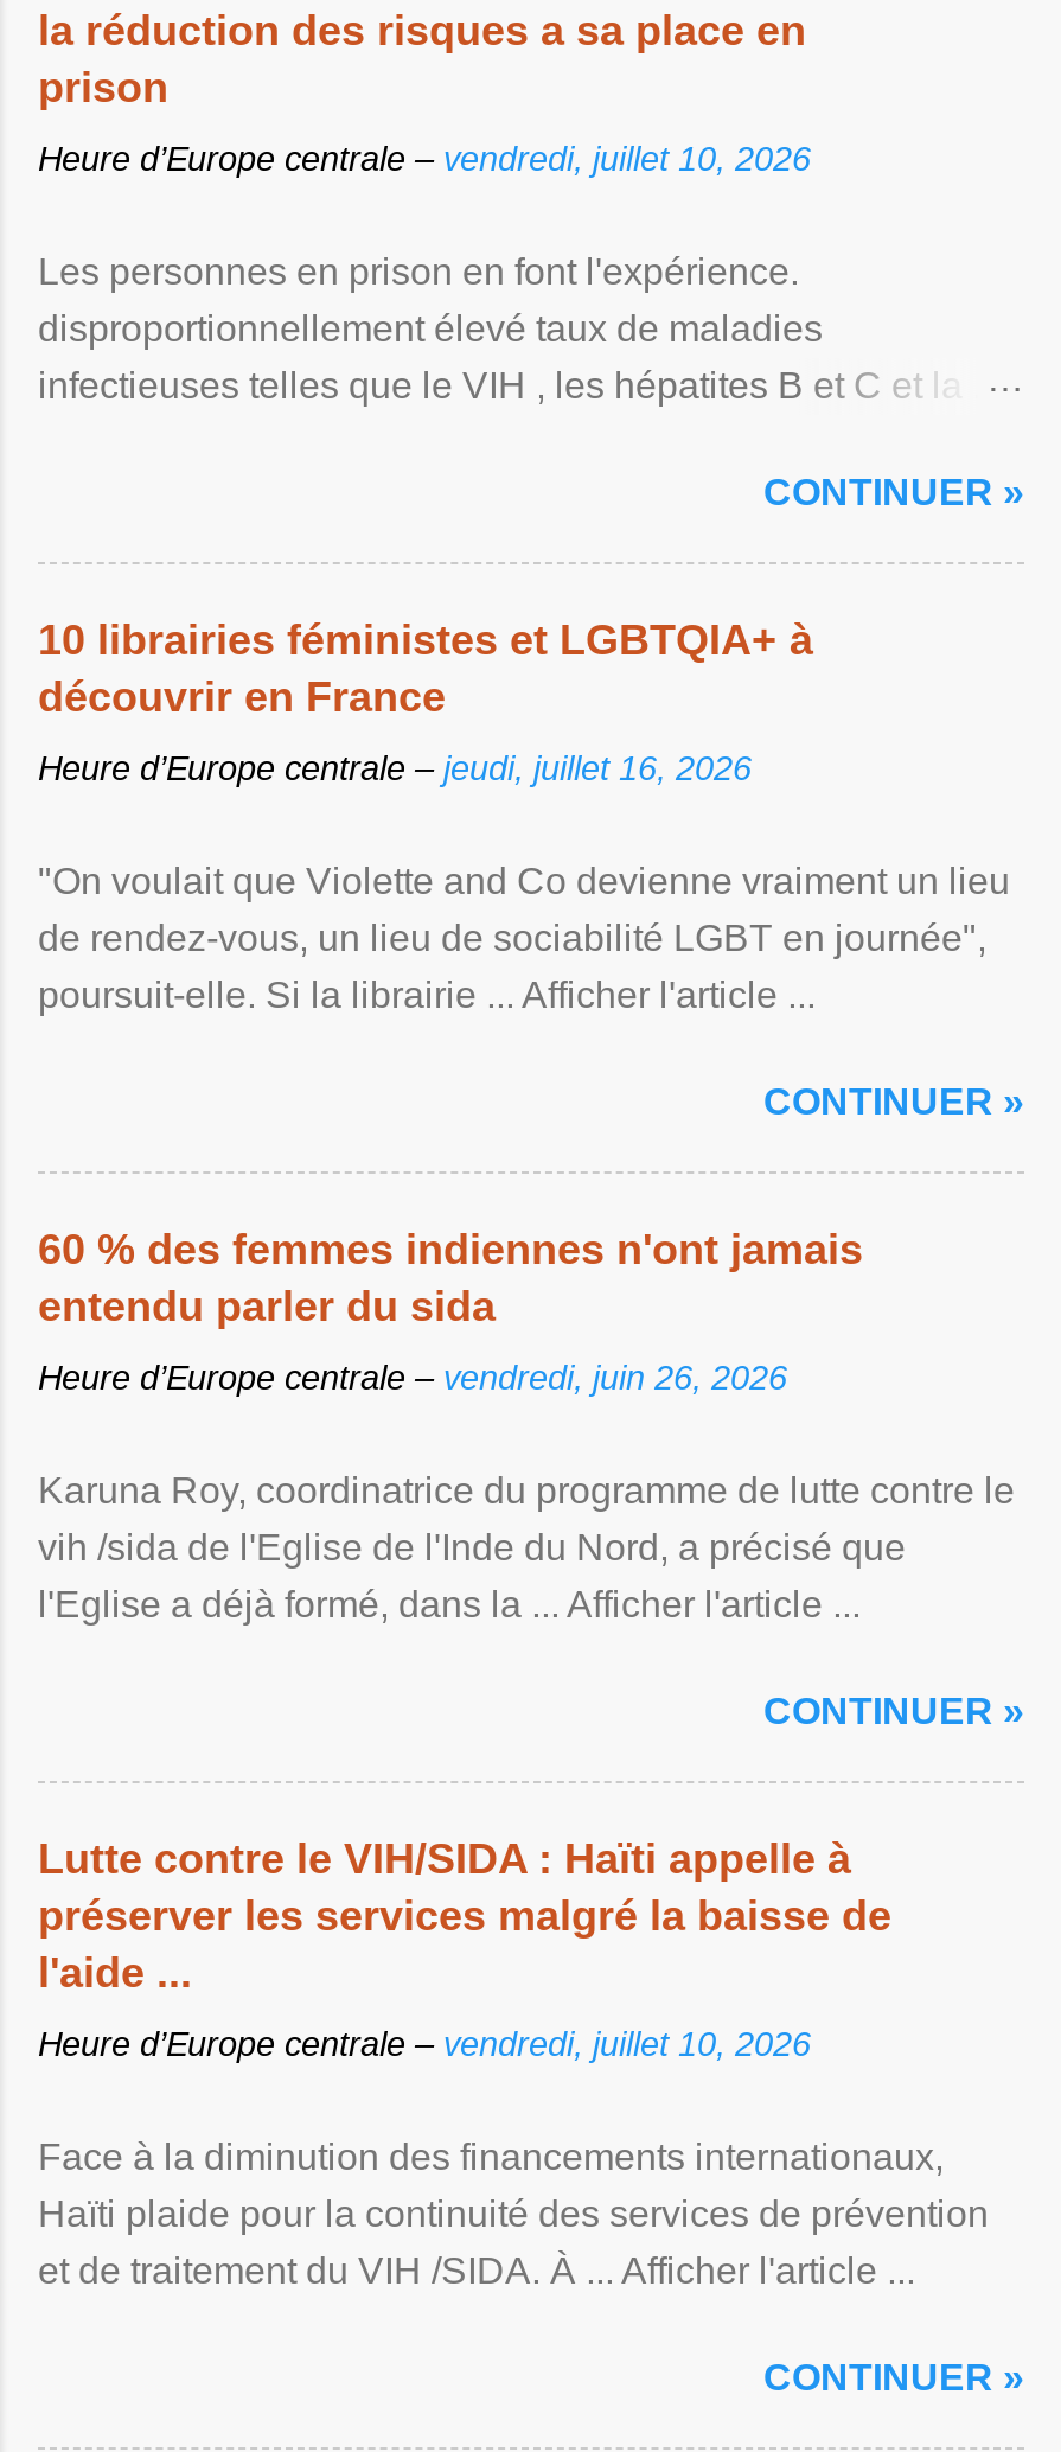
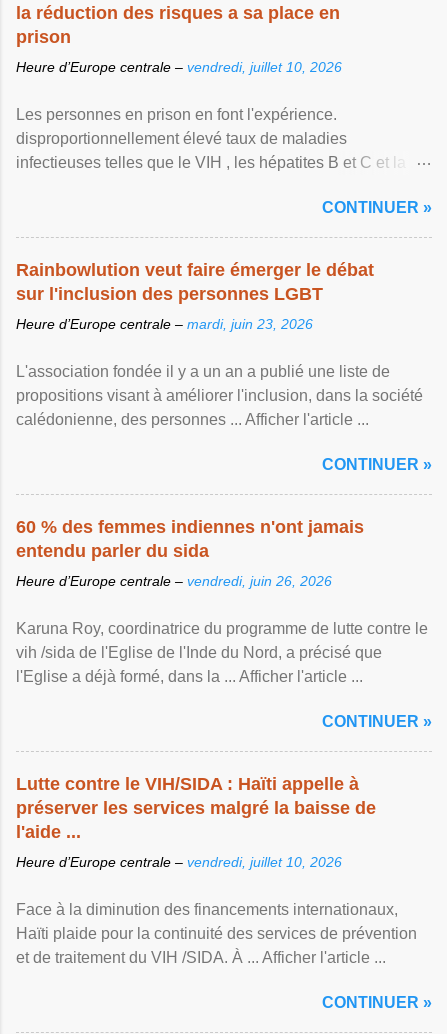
[38,616,813,720] 10 librairies féministes et LGBTQIA+ à | découvrir en France -> [16,260,374,304] Rainbowlution veut faire émerger le débat | sur l'inclusion des personnes LGBT
[38,749,752,787] Heure d’Europe centrale – jeudi, juillet 16, 2026 -> [16,316,313,332] Heure d’Europe centrale – mardi, juin 23, 2026
[38,860,1010,1014] "On voulait que Violette and Co devienne vraiment un lieu | de rendez-vous, un lieu de sociabilité LGBT en journée", | poursuit-elle. Si la librairie ... Afficher l'article ... -> [16,363,423,428] L'association fondée il y a un an a publié une liste de | propositions visant à améliorer l'inclusion, dans la société | calédonienne, des personnes ... Afficher l'article ...

